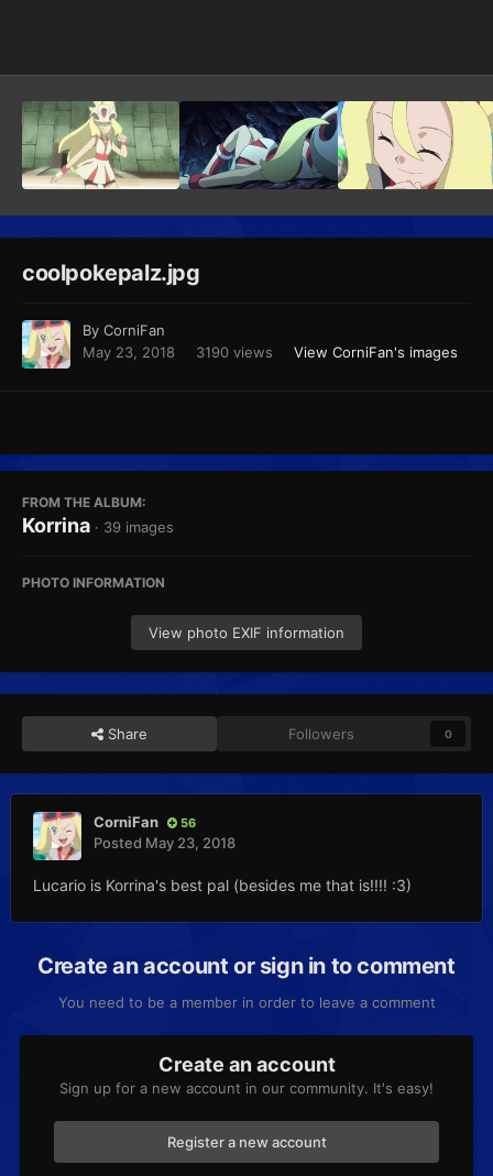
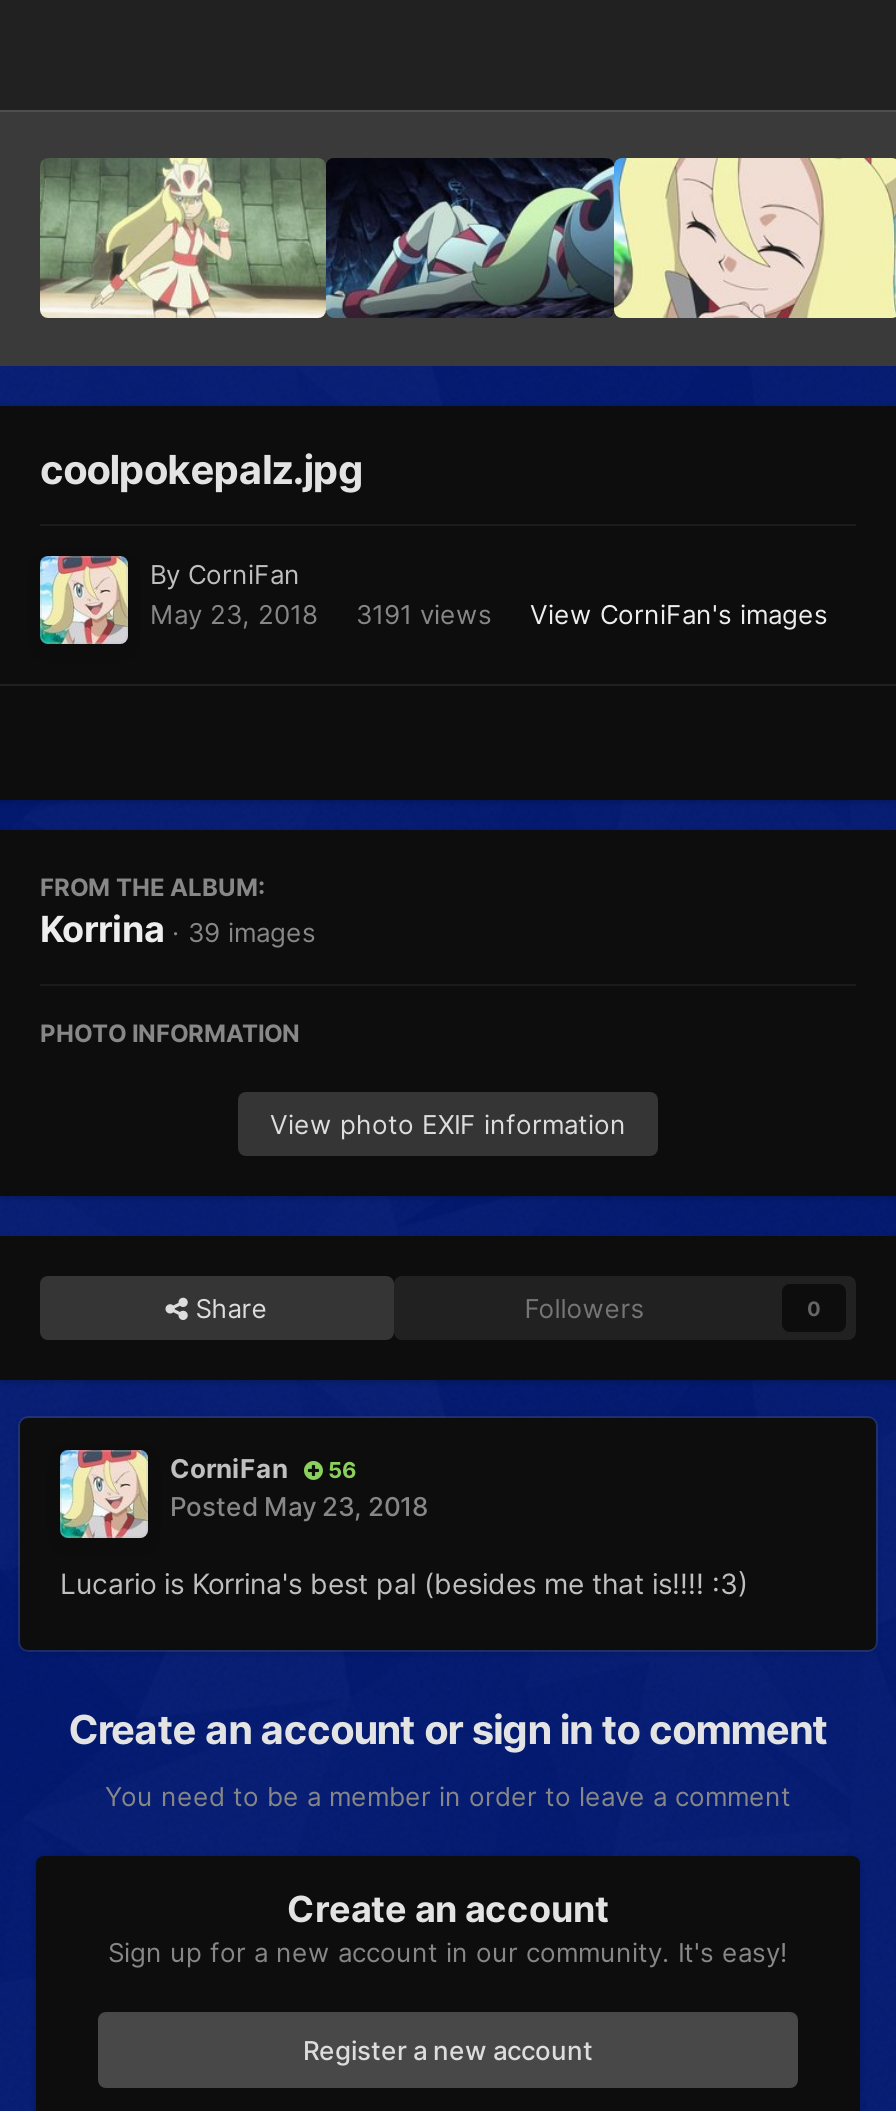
[83,343,458,361] May 23, 2018 3190 views View CorniFan's images -> [150,598,828,630] May 23, 2018 3191 views View CorniFan's images

